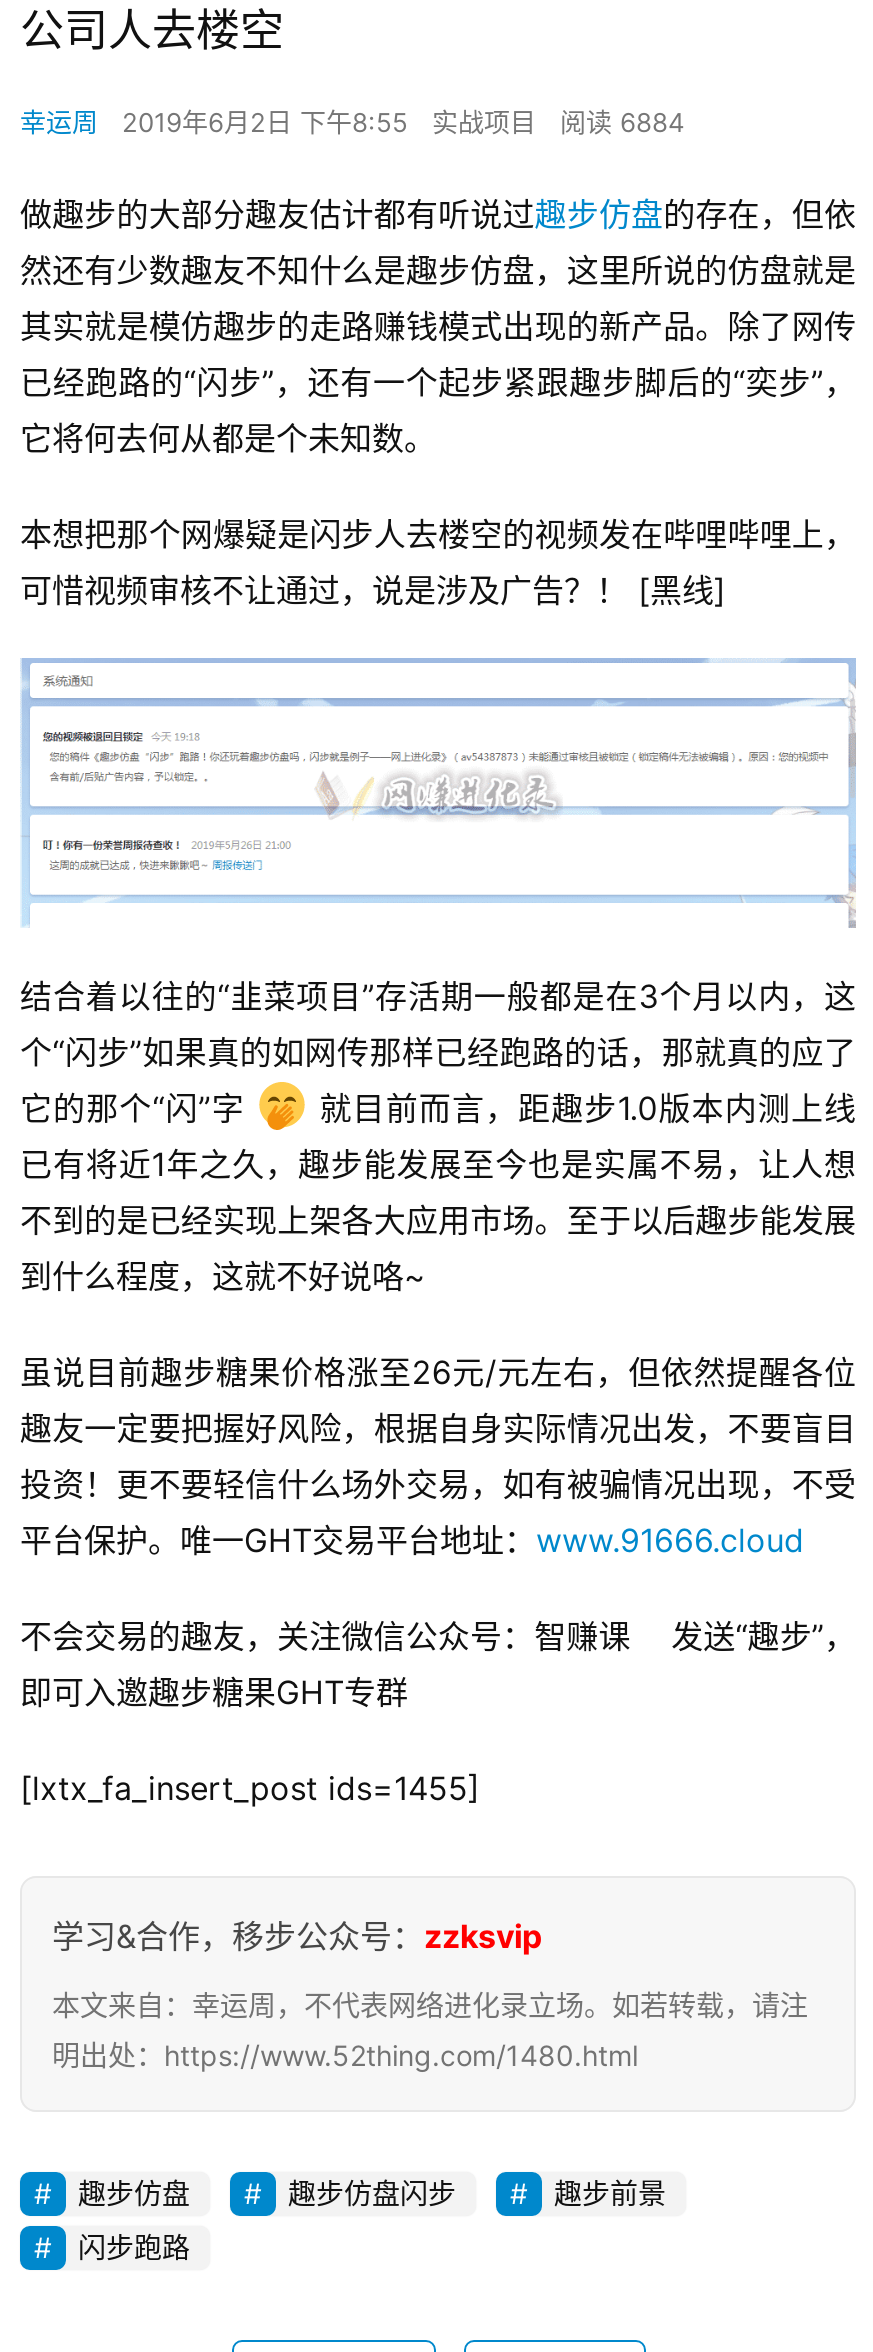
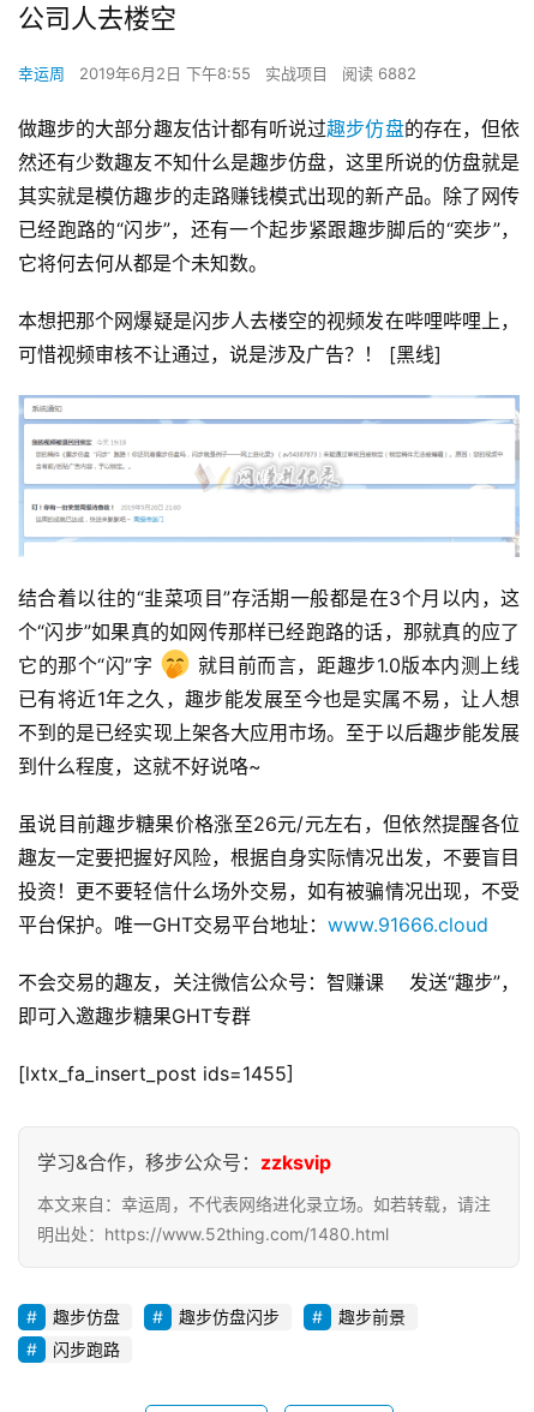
[20,106,684,138] 幸运周 2019年6月2日 下午8:55 实战项目 阅读 6884 -> [18,64,416,83] 幸运周 2019年6月2日 下午8:55 实战项目 阅读 6882

